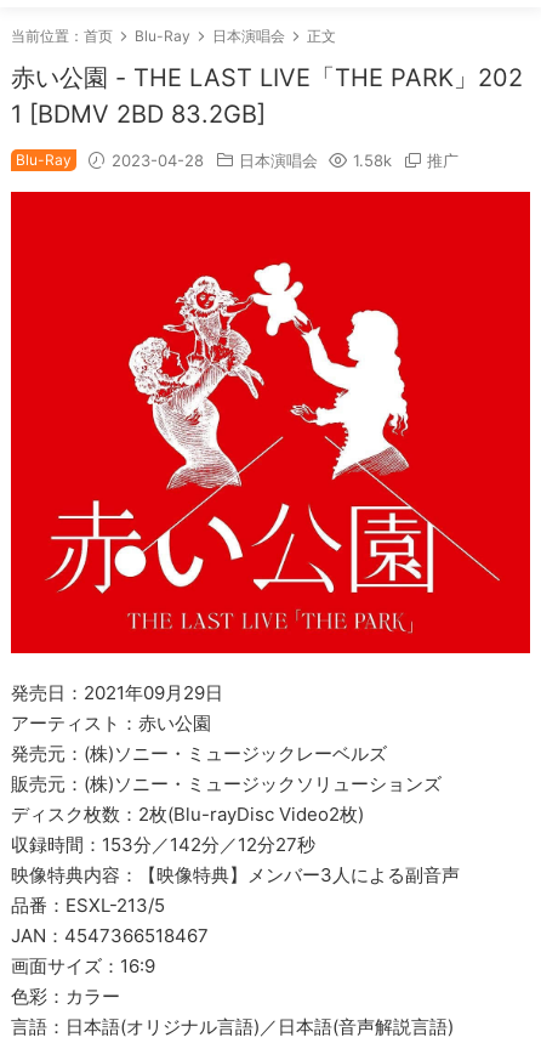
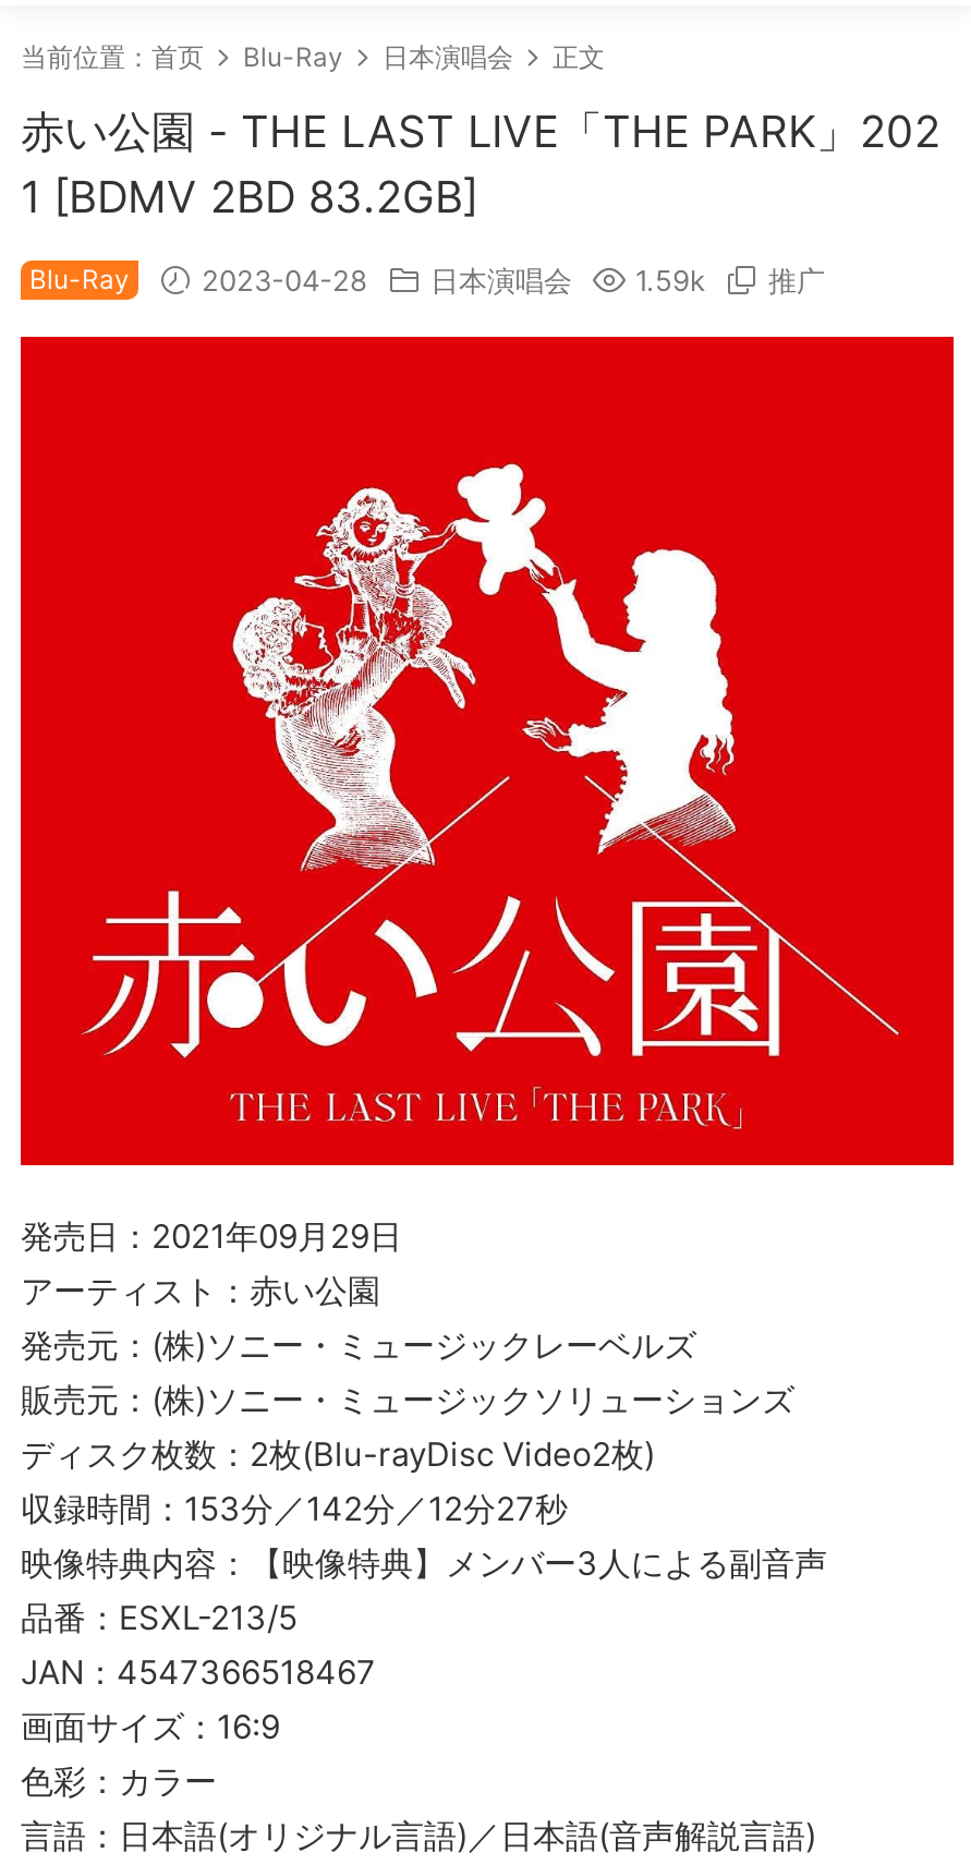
[16,151,459,170] Blu-Ray 2023-04-28 日本演唱会 1.58k 推广 -> [29,263,825,298] Blu-Ray 2023-04-28 日本演唱会 1.59k 推广

